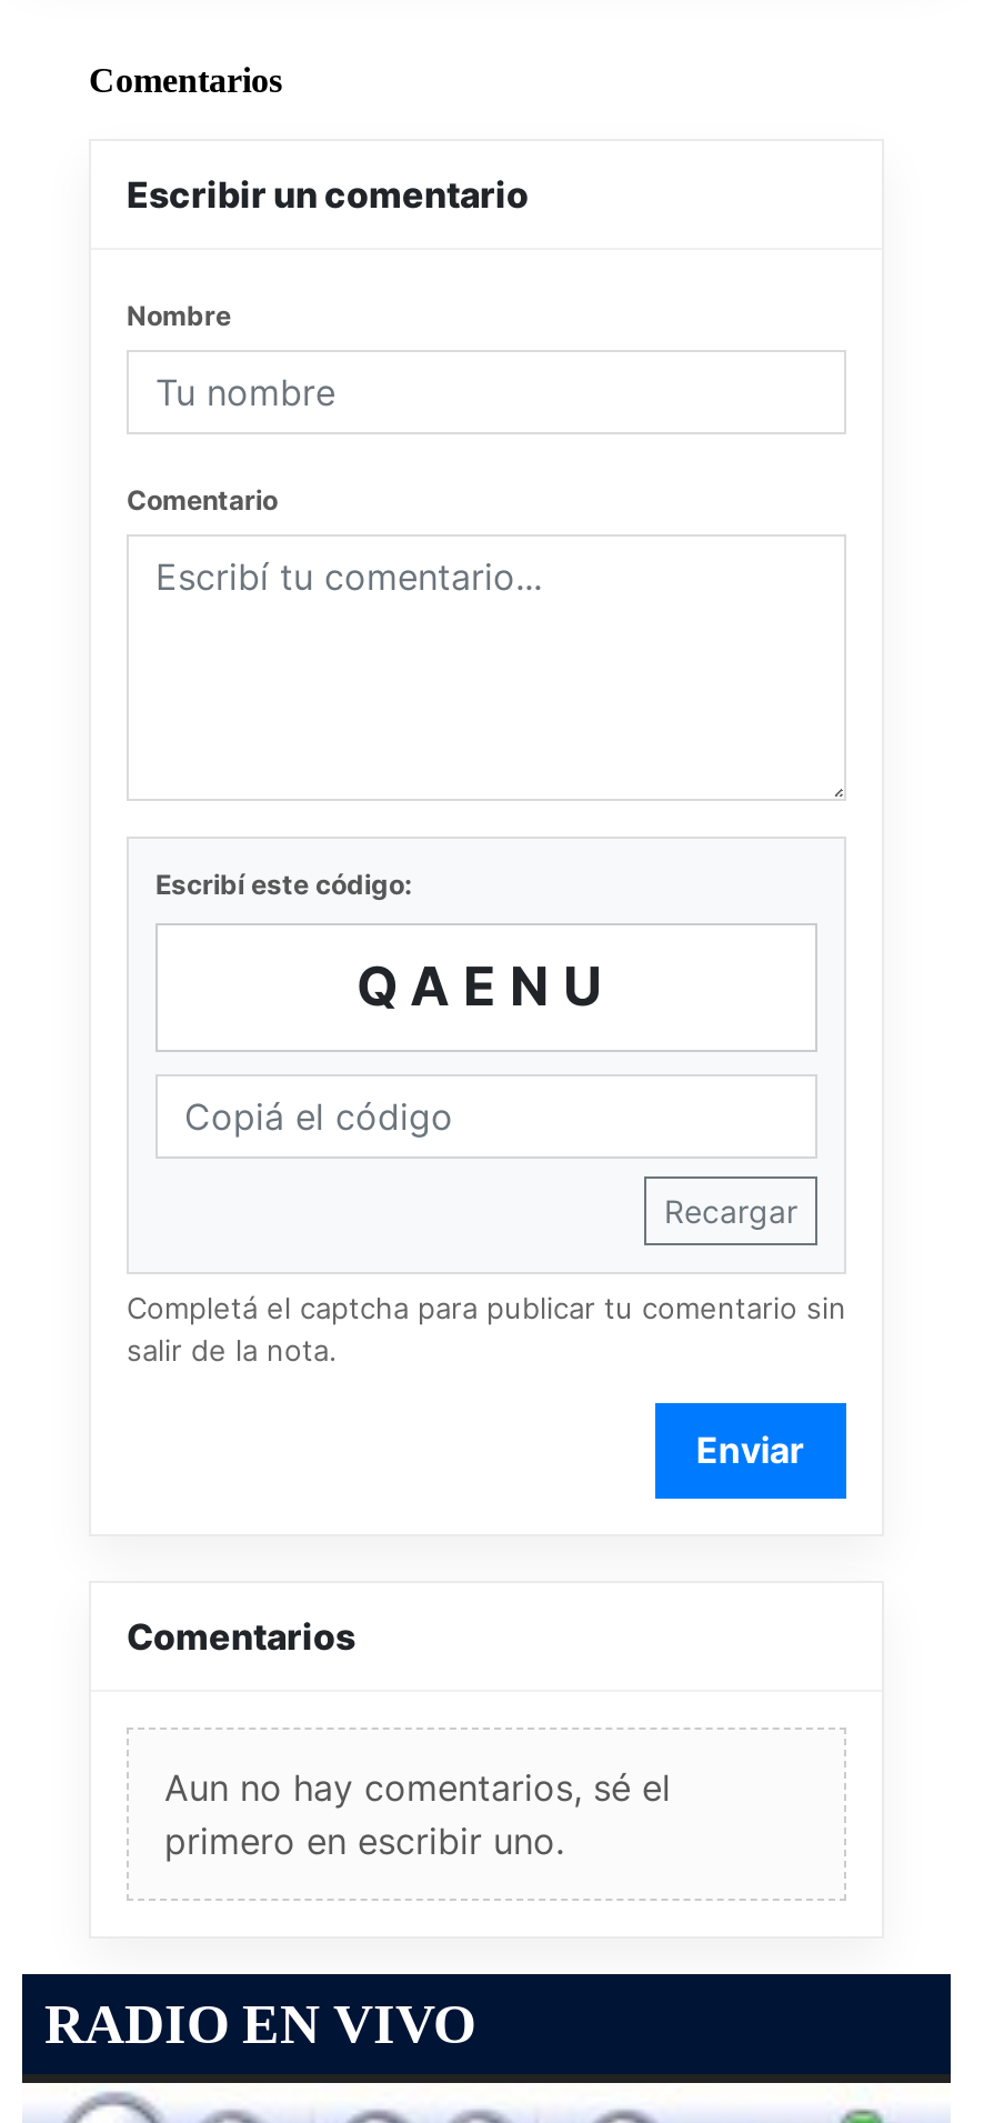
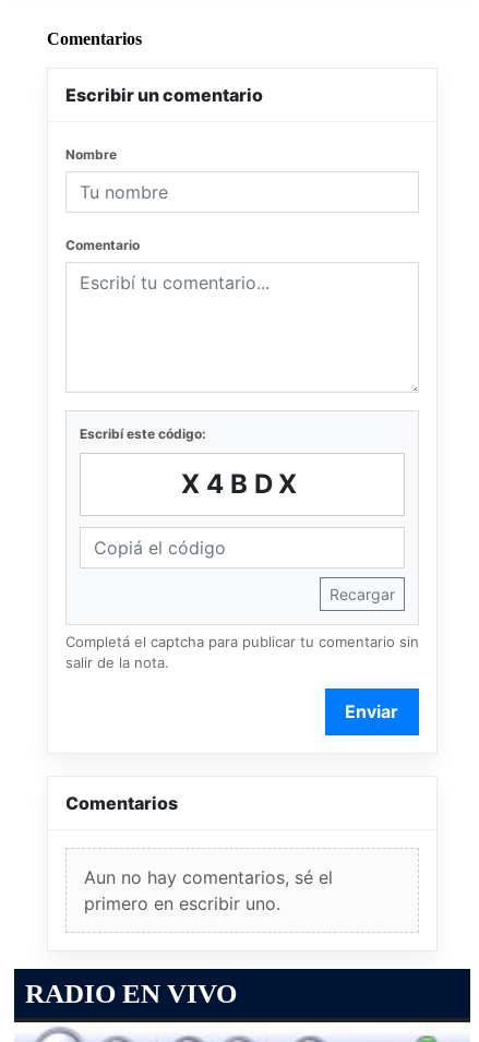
[357,953,616,1018] QAENU -> [181,468,303,499] X4BDX

